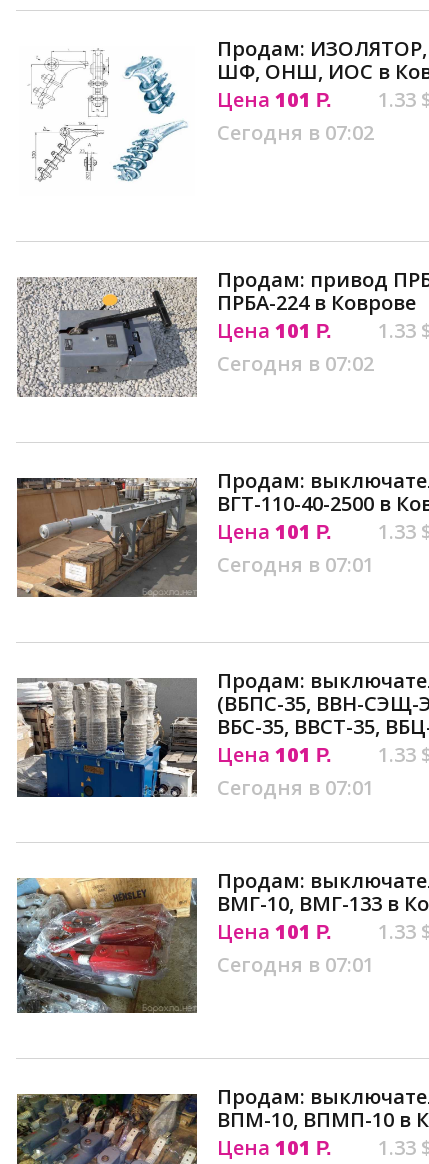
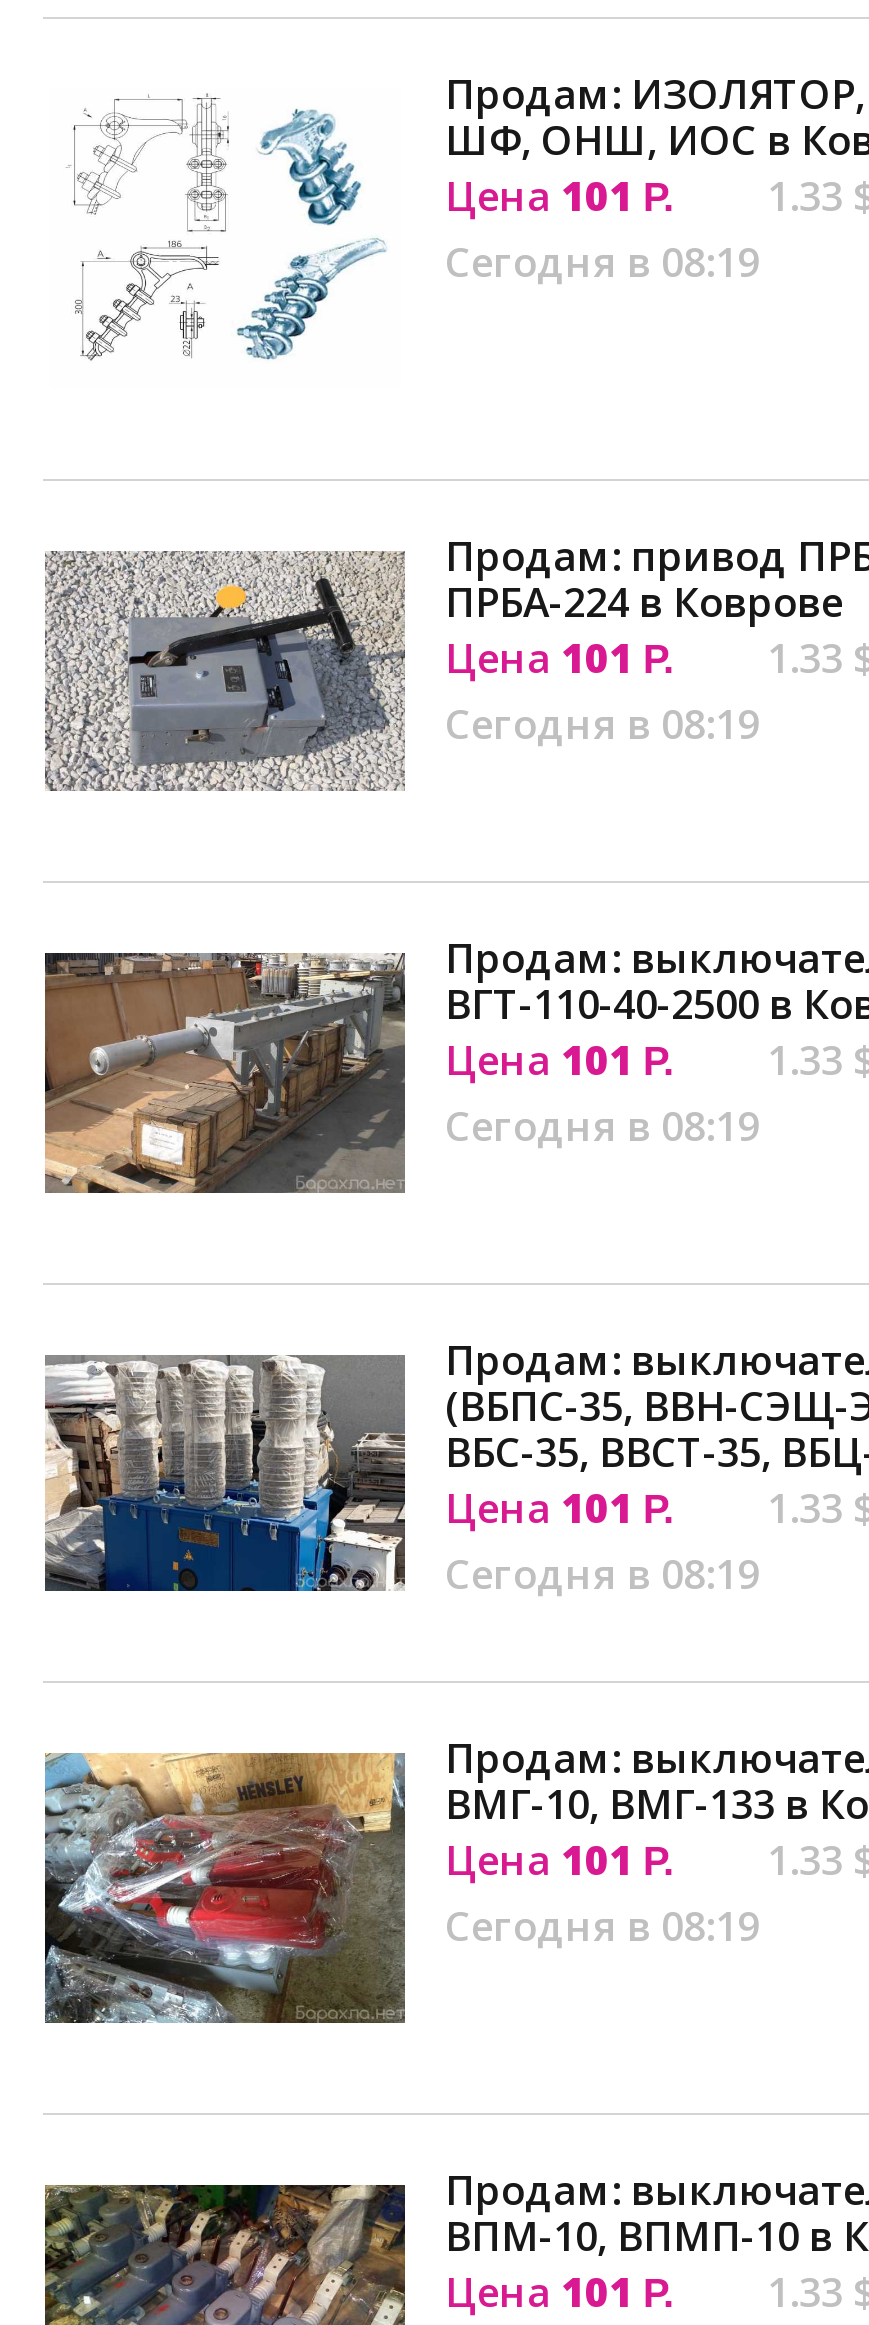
[217,119,374,146] Сегодня в 07:02 -> [445,235,759,289] Сегодня в 08:19
[217,350,374,377] Сегодня в 07:02 -> [445,697,759,751] Сегодня в 08:19
[217,551,374,578] Сегодня в 07:01 -> [445,1098,759,1152] Сегодня в 08:19
[217,774,374,801] Сегодня в 07:01 -> [445,1546,759,1600] Сегодня в 08:19
[217,951,374,978] Сегодня в 07:01 -> [445,1899,759,1953] Сегодня в 08:19

